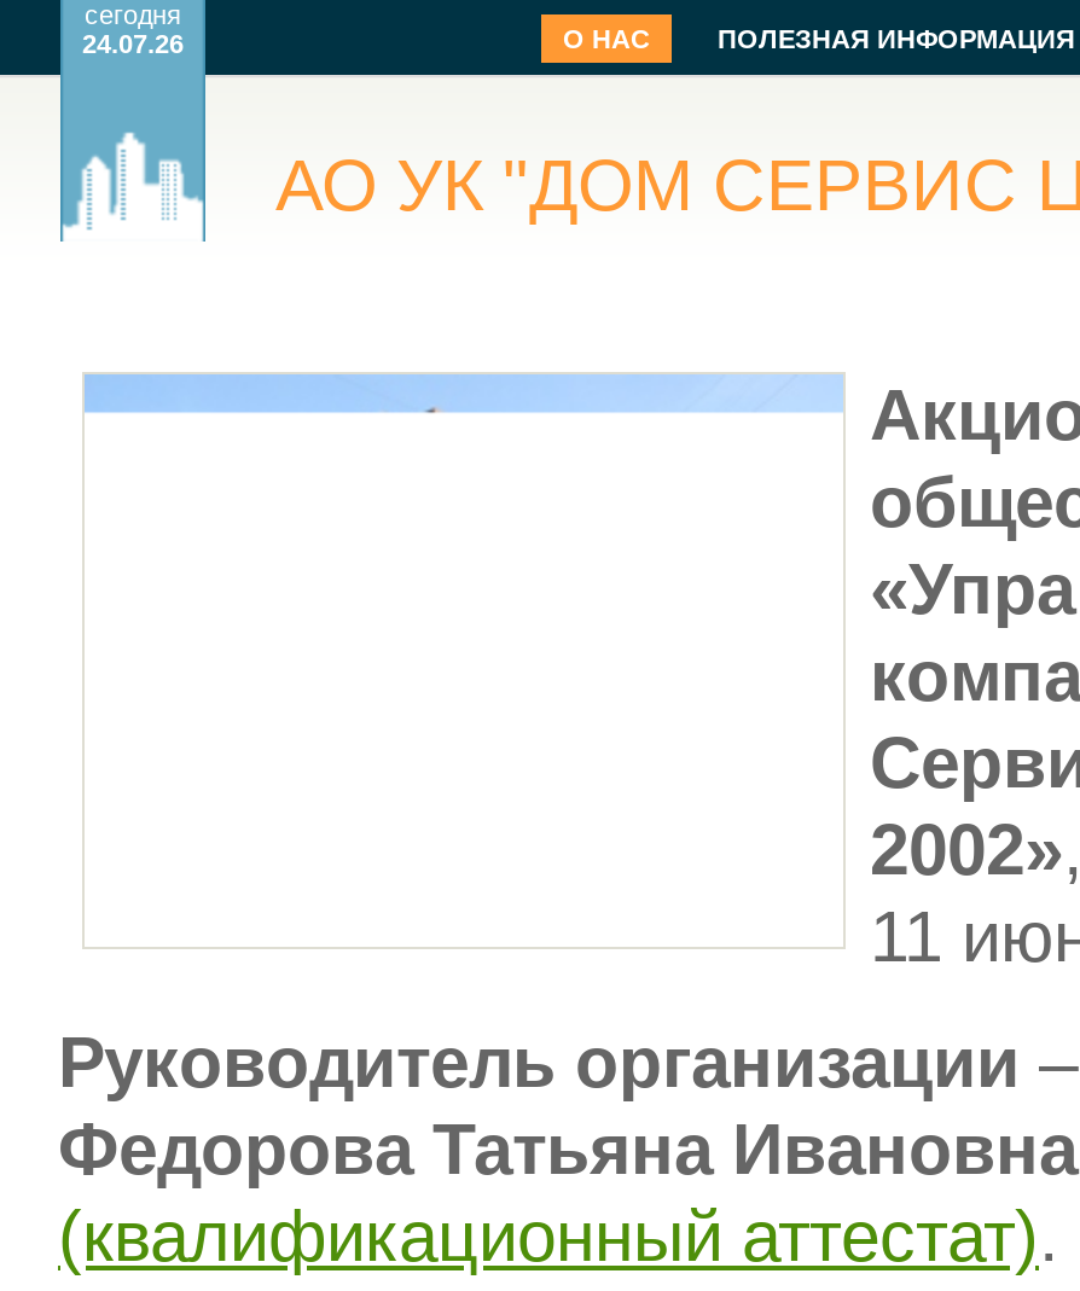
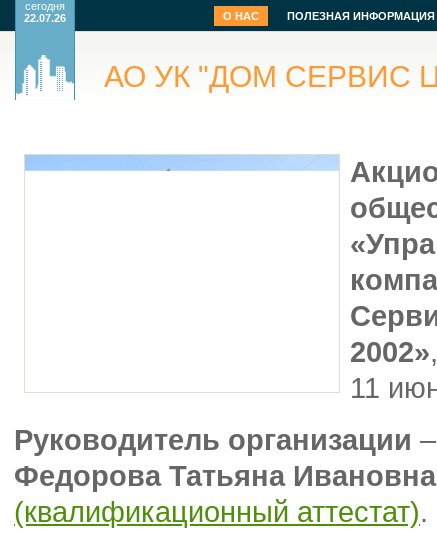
[82,29,184,58] 24.07.26 -> [24,12,66,24] 22.07.26

